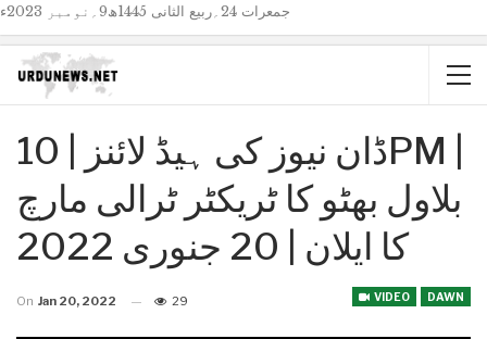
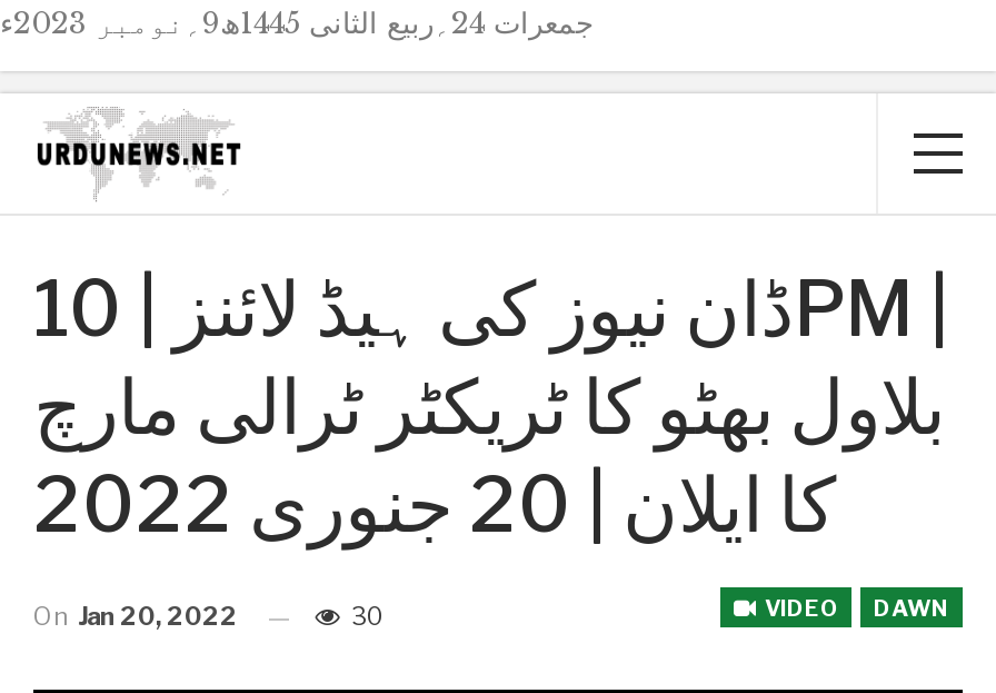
[170,293,188,309] 29 -> [347,601,385,632] 30

